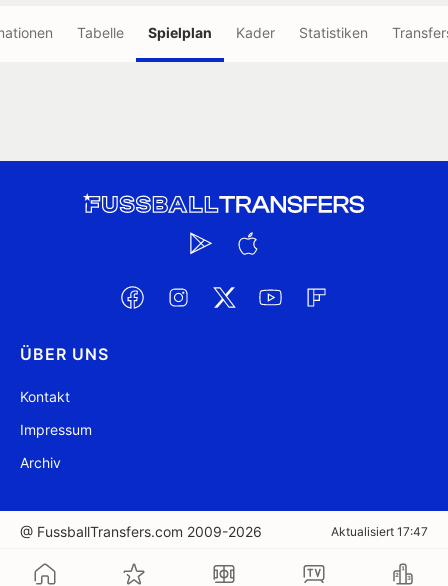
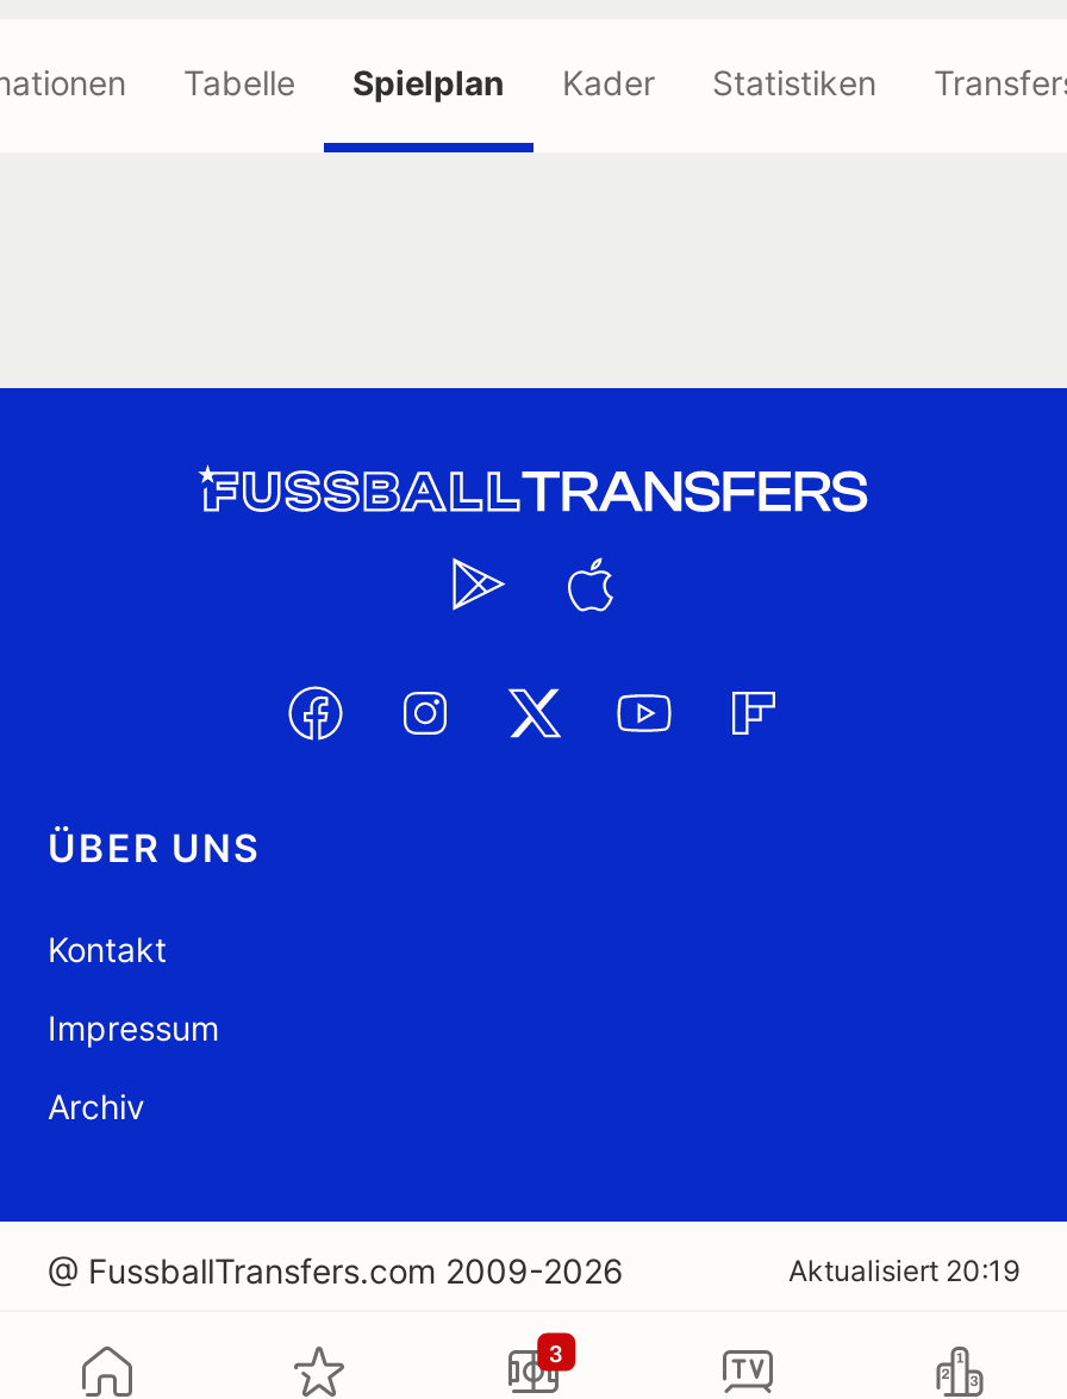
[331,524,428,539] Aktualisiert 17:47 -> [788,1253,1019,1288] Aktualisiert 20:19
none -> [549,1339,564,1365] 3

